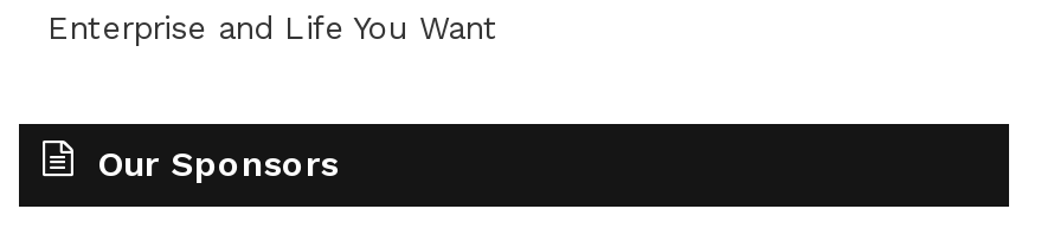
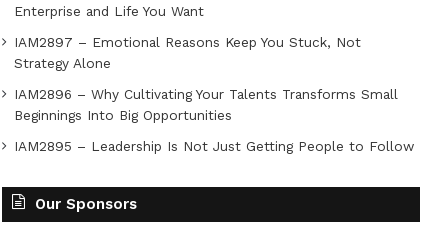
none -> [14,34,414,154] IAM2897 – Emotional Reasons Keep You Stuck, Not | Strategy Alone | IAM2896 – Why Cultivating Your Talents Transforms Small | Beginnings Into Big Opportunities | IAM2895 – Leadership Is Not Just Getting People to Follow

